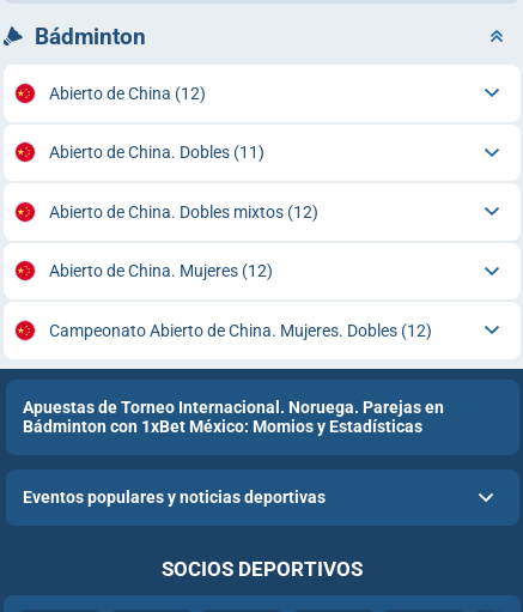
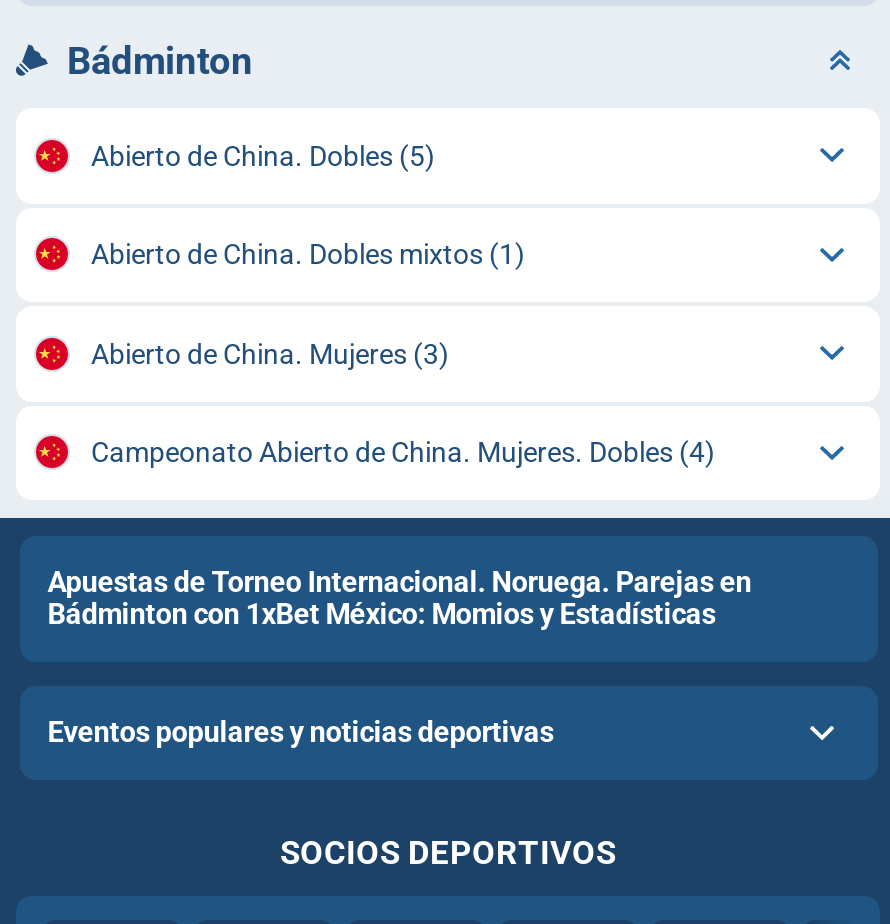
[48,84,431,340] Abierto de China (12) | Abierto de China. Dobles (11) | Abierto de China. Dobles mixtos (12) | Abierto de China. Mujeres (12) | Campeonato Abierto de China. Mujeres. Dobles (12) -> [91,140,715,468] Abierto de China. Dobles (5) | Abierto de China. Dobles mixtos (1) | Abierto de China. Mujeres (3) | Campeonato Abierto de China. Mujeres. Dobles (4)

